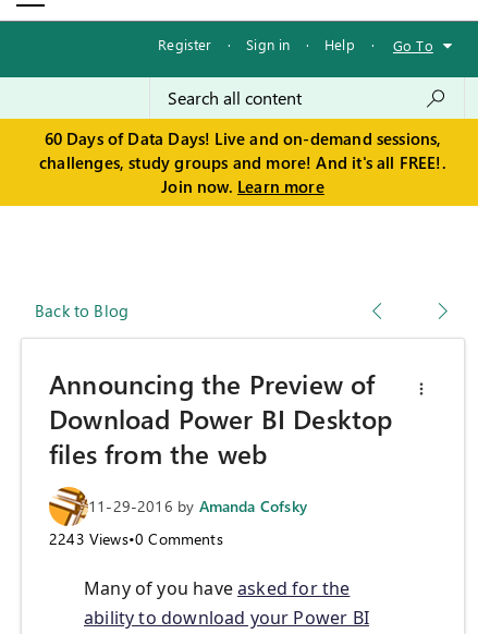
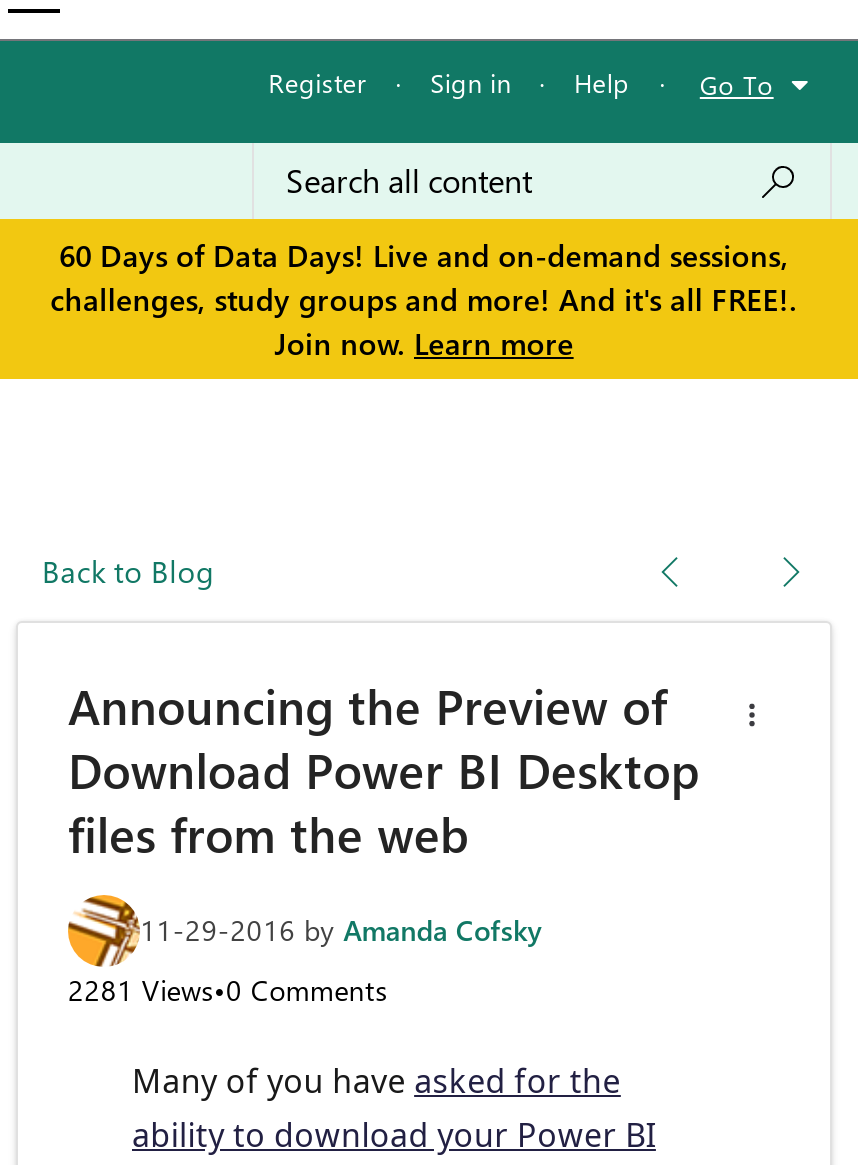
[49,529,223,549] 2243 Views•0 Comments -> [68,972,388,1010] 2281 Views•0 Comments

